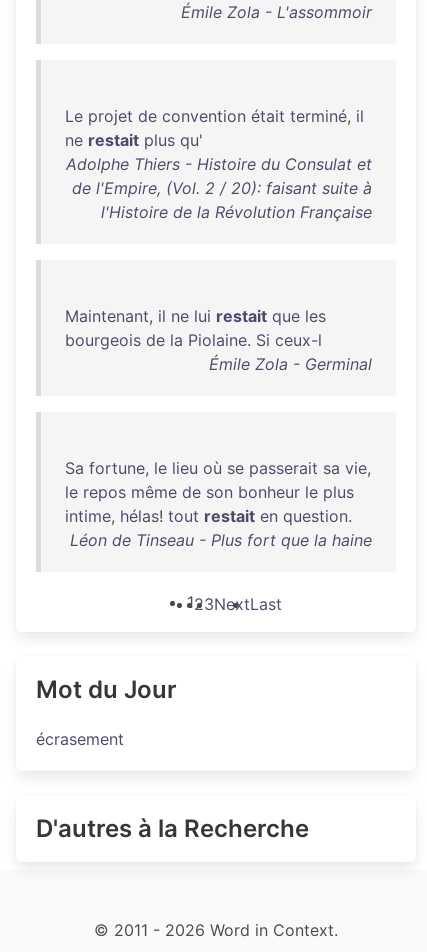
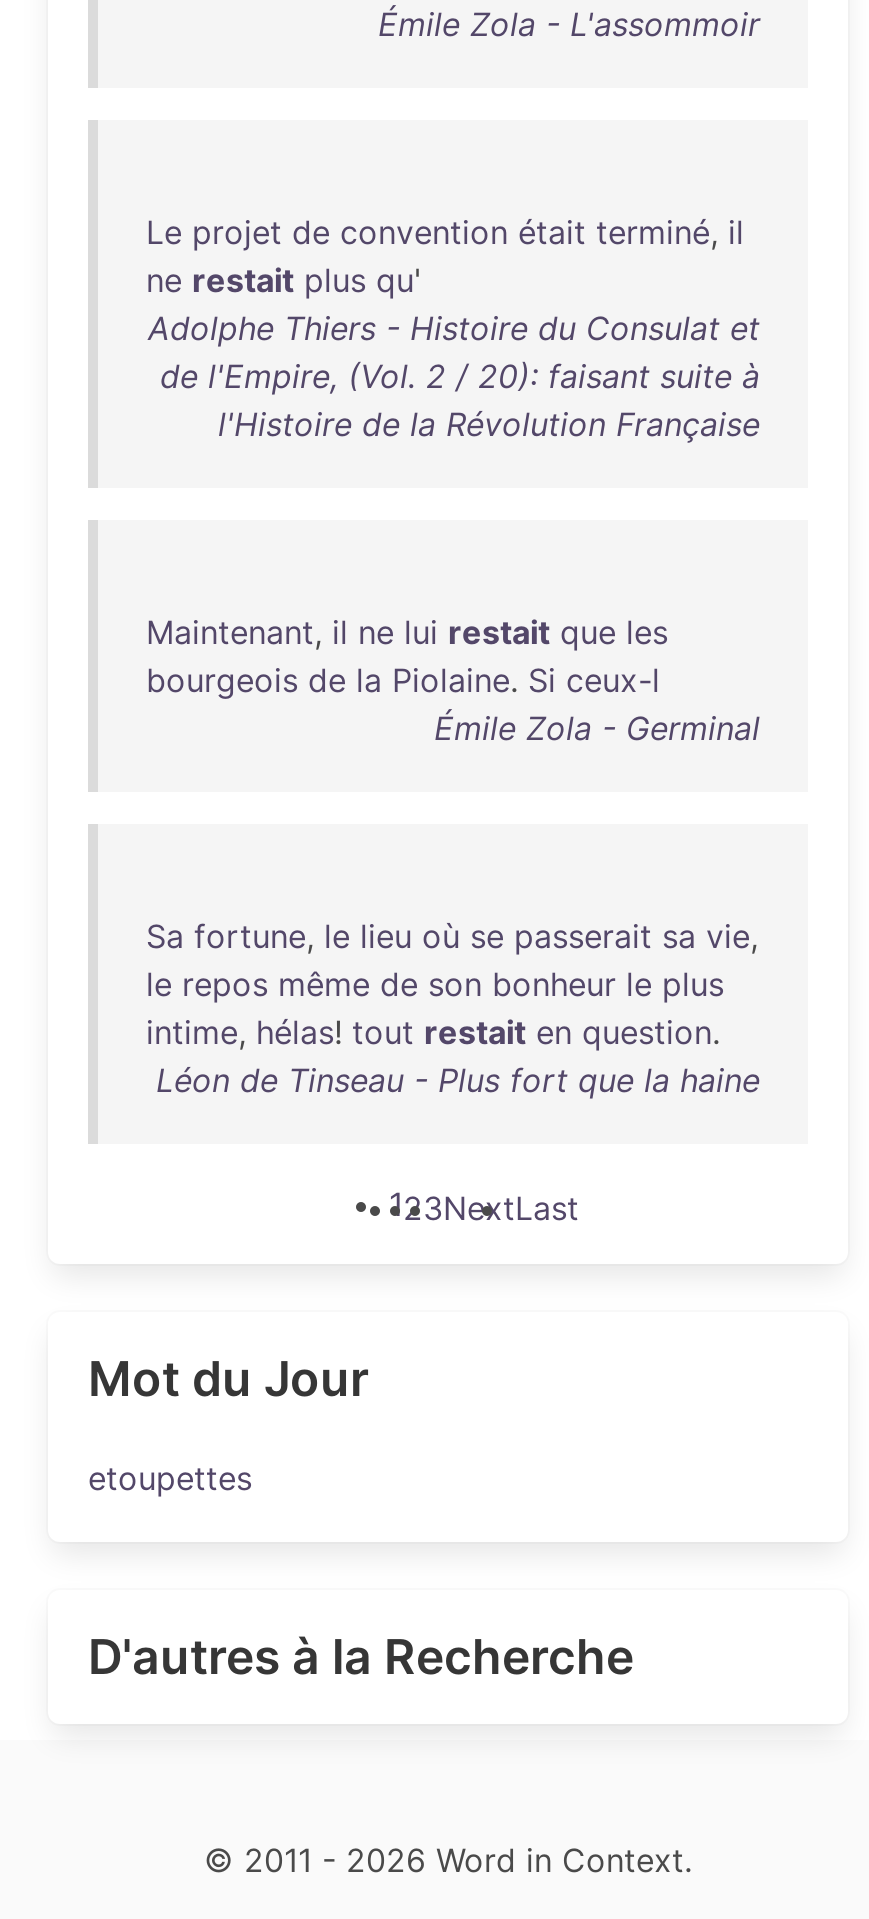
[36,729,124,749] écrasement -> [88,1458,252,1498] etoupettes

